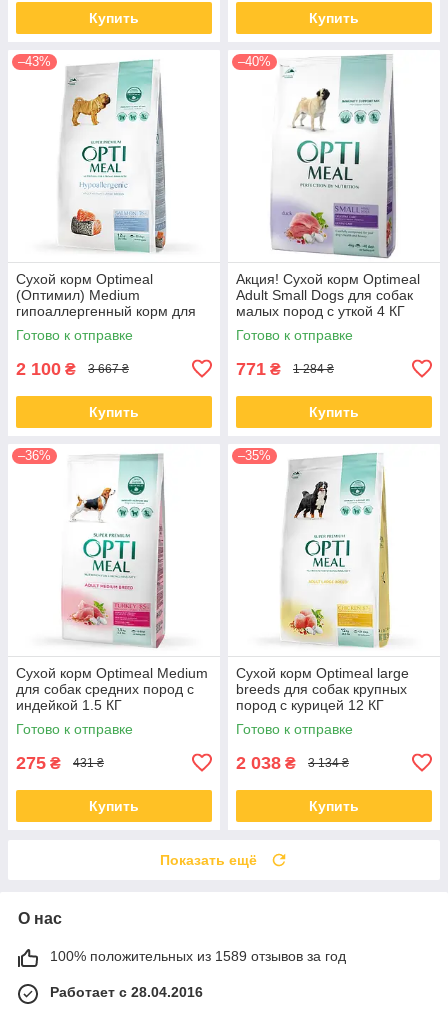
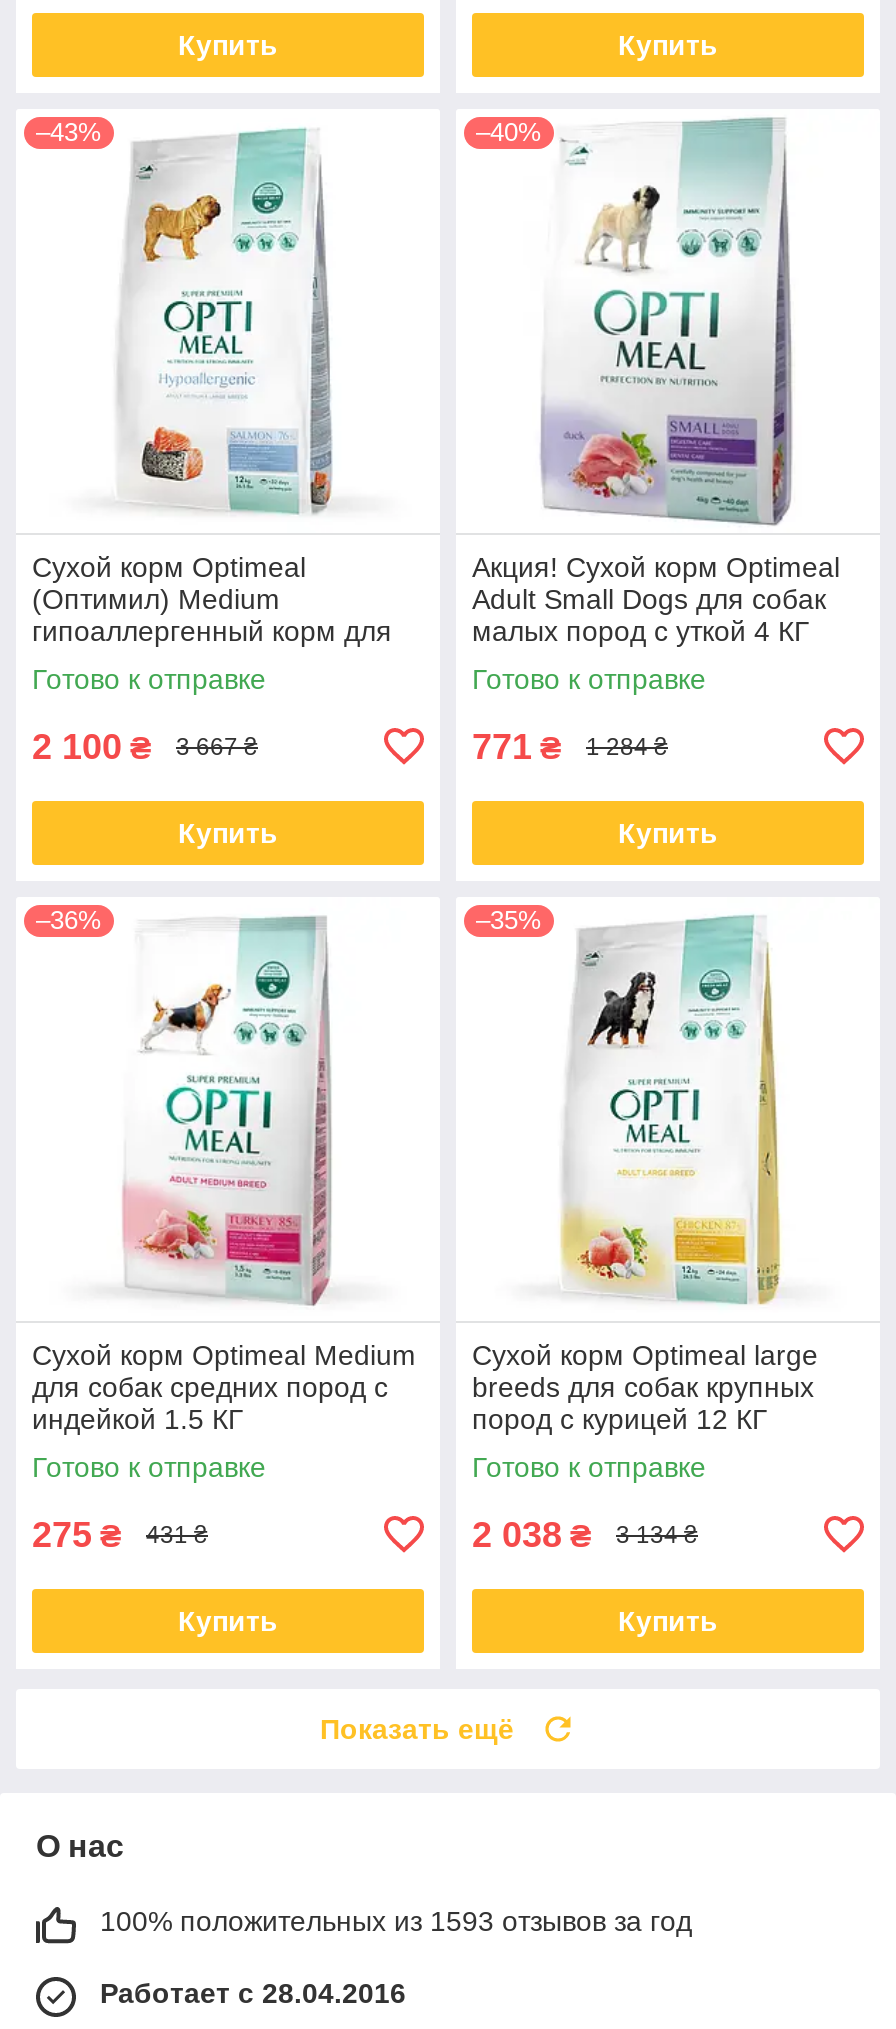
[50,948,346,964] 100% положительных из 1589 отзывов за год -> [100,1905,692,1937] 100% положительных из 1593 отзывов за год

